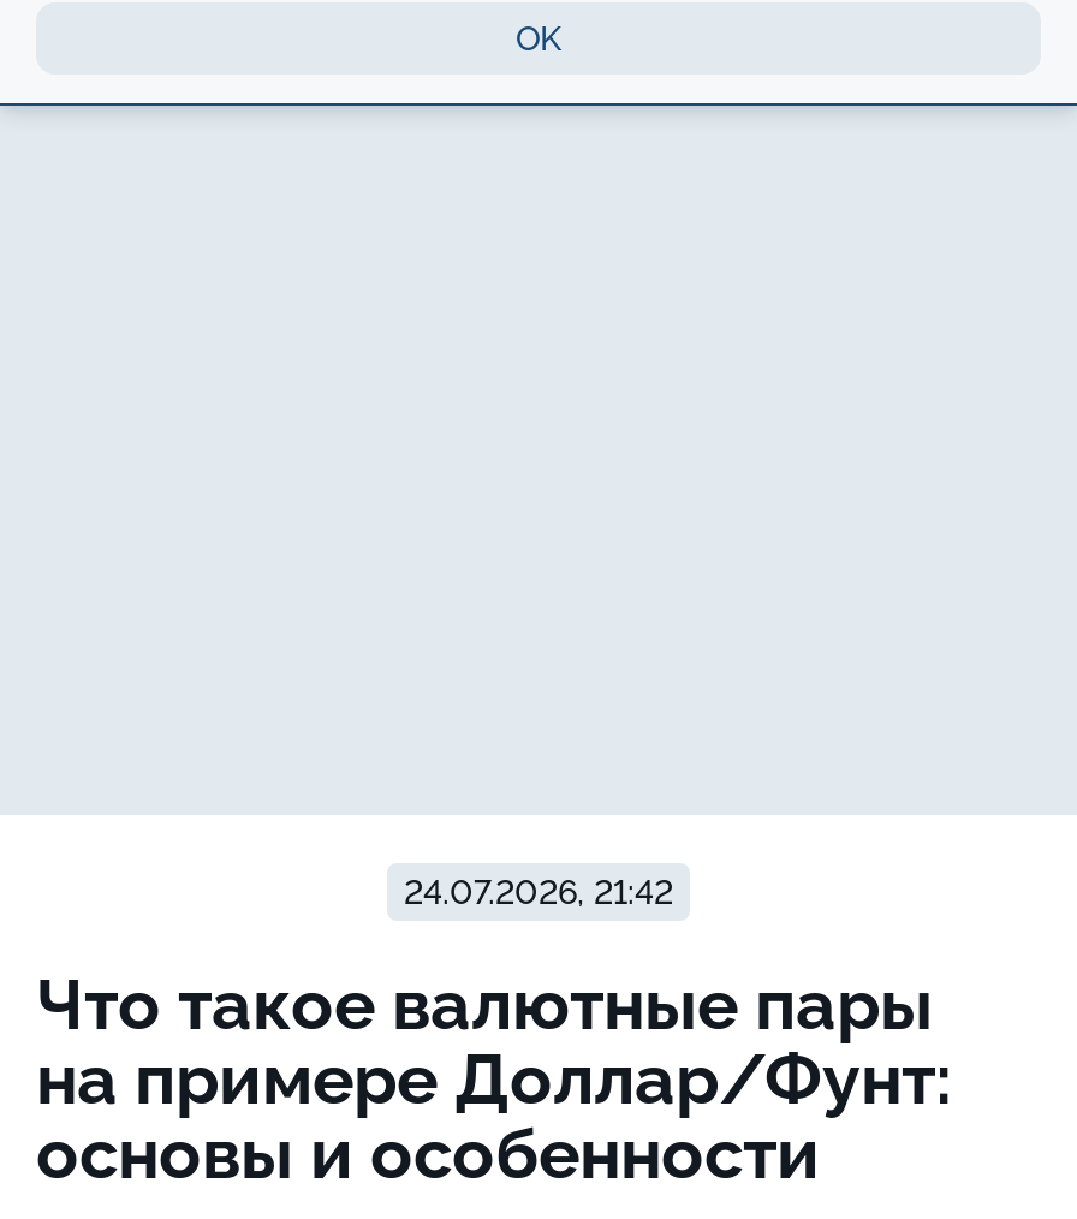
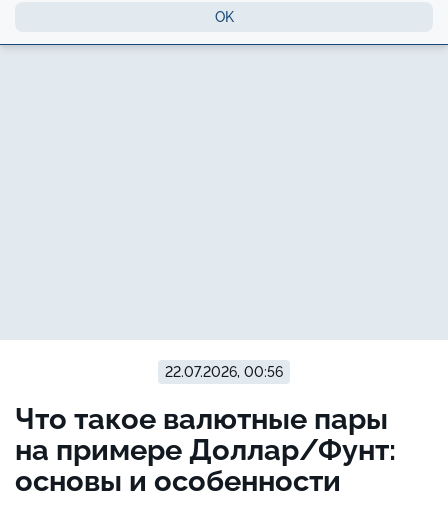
[404,873,673,912] 24.07.2026, 21:42 -> [165,364,283,380] 22.07.2026, 00:56

